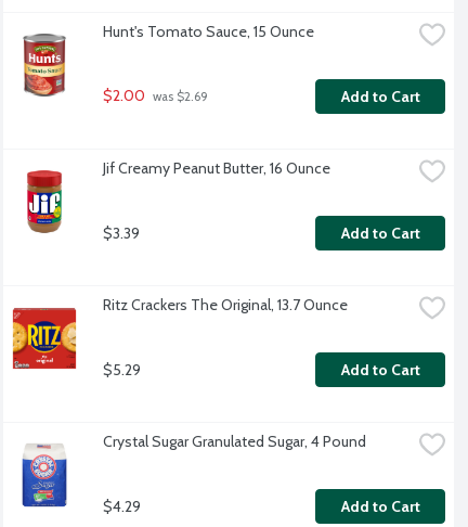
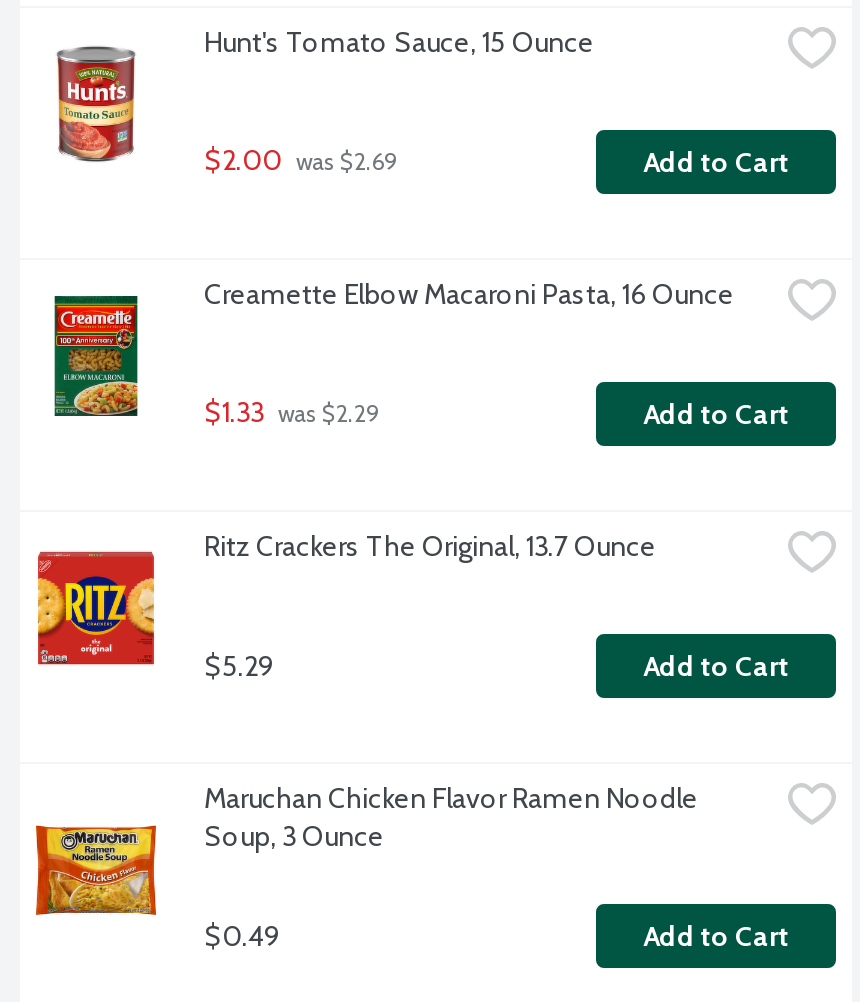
[22,159,330,234] [image] | Jif Creamy Peanut Butter, 16 Ounce -> [52,276,734,418] [image] | Creamette Elbow Macaroni Pasta, 16 Ounce
[103,223,140,243] $3.39 -> [204,394,380,430] $1.33 was $2.29
[12,432,366,507] [image] | Crystal Sugar Granulated Sugar, 4 Pound -> [34,780,698,918] [image] | Maruchan Chicken Flavor Ramen Noodle | Soup, 3 Ounce
[103,496,141,516] $4.29 -> [204,917,280,953] $0.49

